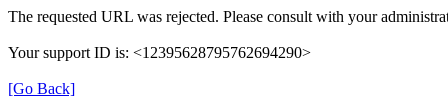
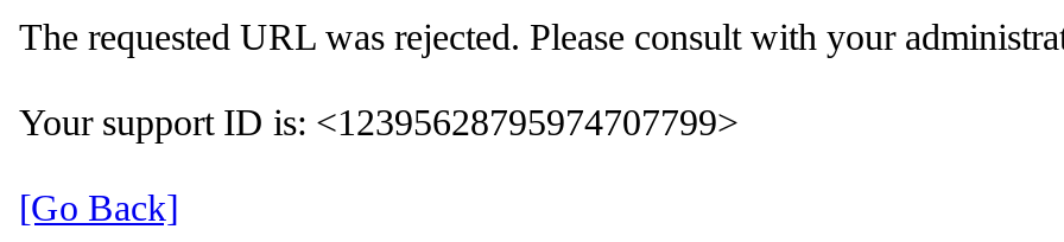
[8,44,311,61] Your support ID is: <12395628795762694290> -> [19,102,739,142] Your support ID is: <12395628795974707799>

